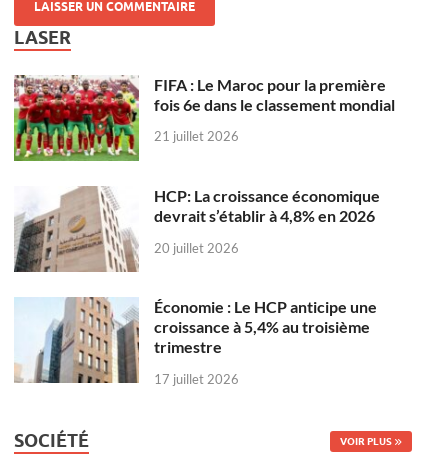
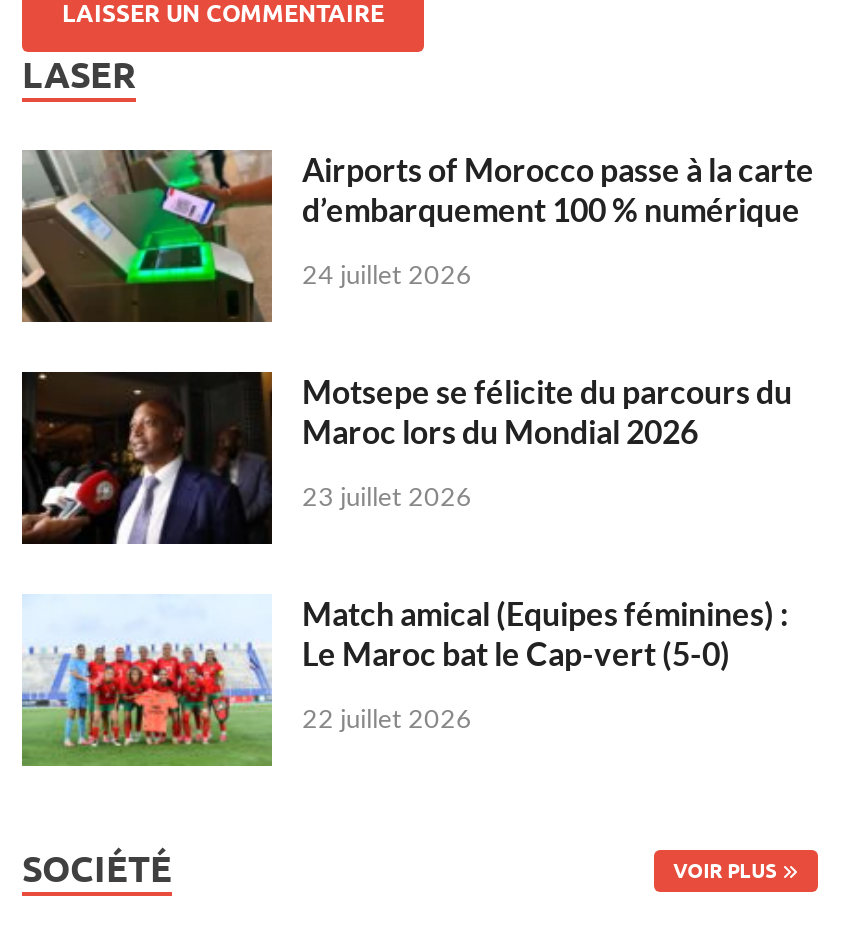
[13,75,395,162] [image] | FIFA : Le Maroc pour la première | fois 6e dans le classement mondial -> [20,149,814,324] [image] | Airports of Morocco passe à la carte | d’embarquement 100 % numérique
[154,128,239,144] 21 juillet 2026 -> [302,257,472,289] 24 juillet 2026
[14,186,380,273] [image] | HCP: La croissance économique | devrait s’établir à 4,8% en 2026 -> [20,370,792,546] [image] | Motsepe se félicite du parcours du | Maroc lors du Mondial 2026
[154,240,239,256] 20 juillet 2026 -> [302,479,472,511] 23 juillet 2026
[15,296,377,384] [image] | Économie : Le HCP anticipe une | croissance à 5,4% au troisième | trimestre -> [22,594,788,768] [image] | Match amical (Equipes féminines) : | Le Maroc bat le Cap-vert (5-0)
[154,371,239,387] 17 juillet 2026 -> [302,701,472,733] 22 juillet 2026

